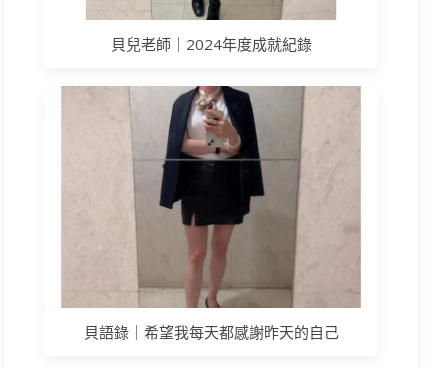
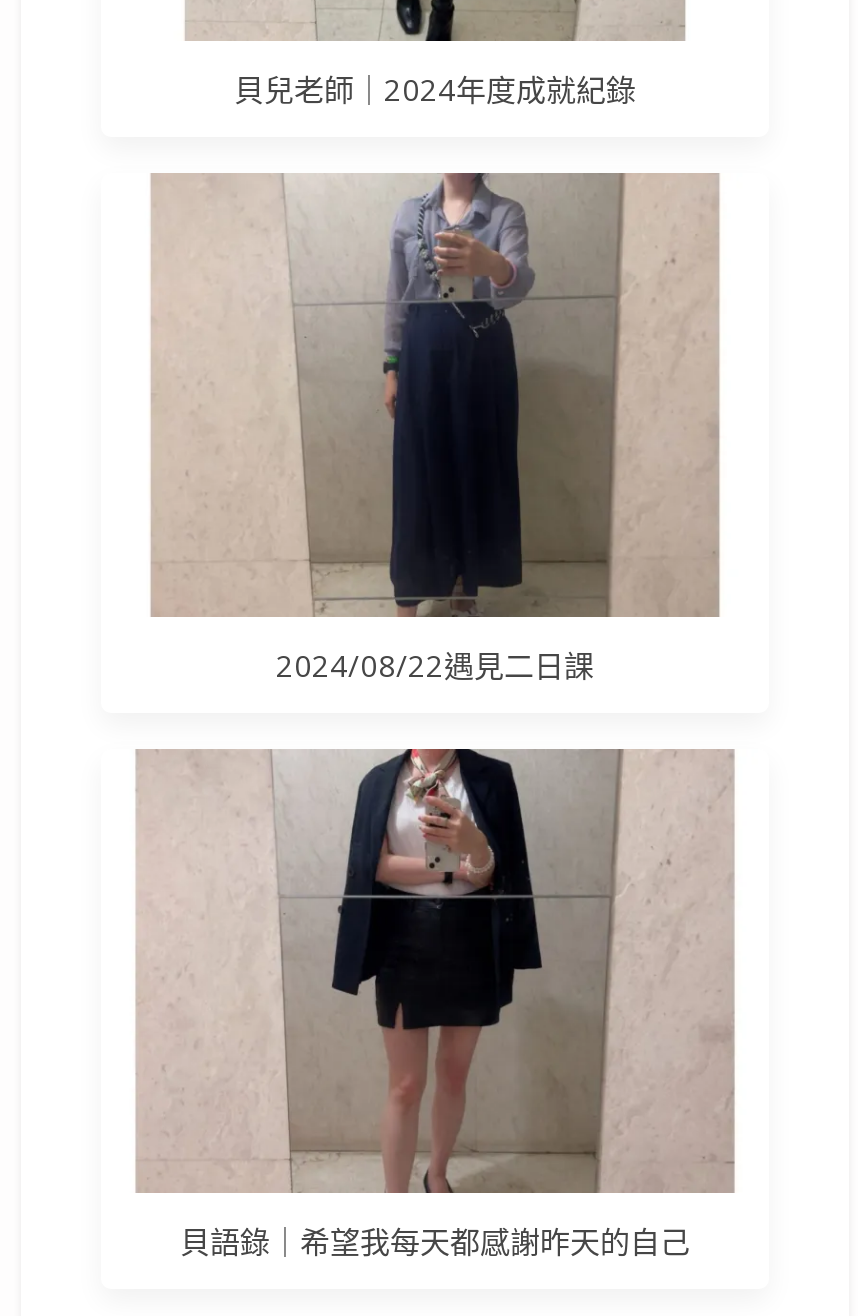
none -> [276,174,623,685] [image] | 2024/08/22遇見二日課

